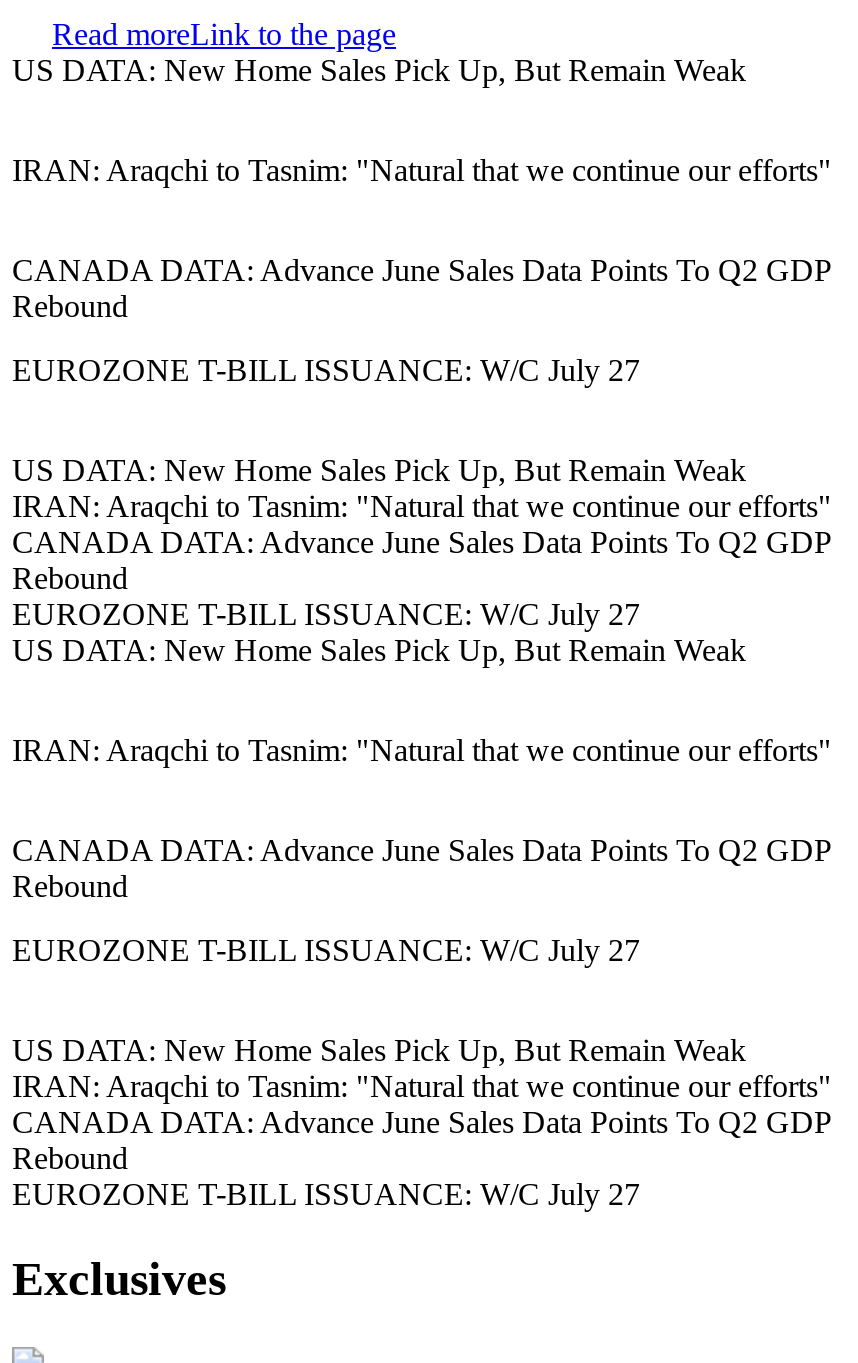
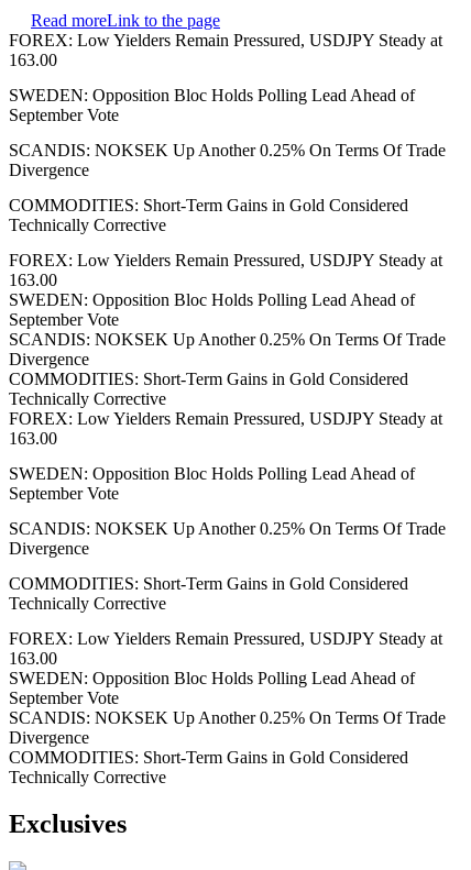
[12,53,746,87] US DATA: New Home Sales Pick Up, But Remain Weak -> [9,31,442,70] FOREX: Low Yielders Remain Pressured, USDJPY Steady at | 163.00
[12,153,832,187] IRAN: Araqchi to Tasnim: "Natural that we continue our efforts" -> [9,86,415,125] SWEDEN: Opposition Bloc Holds Polling Lead Ahead of | September Vote
[12,253,830,323] CANADA DATA: Advance June Sales Data Points To Q2 GDP | Rebound -> [9,141,446,179] SCANDIS: NOKSEK Up Another 0.25% On Terms Of Trade | Divergence
[12,353,640,387] EUROZONE T-BILL ISSUANCE: W/C July 27 -> [9,196,408,234] COMMODITIES: Short-Term Gains in Gold Considered | Technically Corrective
[12,453,832,667] US DATA: New Home Sales Pick Up, But Remain Weak | IRAN: Araqchi to Tasnim: "Natural that we continue our efforts" | CANADA DATA: Advance June Sales Data Points To Q2 GDP | Rebound | EUROZONE T-BILL ISSUANCE: W/C July 27 | US DATA: New Home Sales Pick Up, But Remain Weak -> [9,251,446,448] FOREX: Low Yielders Remain Pressured, USDJPY Steady at | 163.00 | SWEDEN: Opposition Bloc Holds Polling Lead Ahead of | September Vote | SCANDIS: NOKSEK Up Another 0.25% On Terms Of Trade | Divergence | COMMODITIES: Short-Term Gains in Gold Considered | Technically Corrective | FOREX: Low Yielders Remain Pressured, USDJPY Steady at | 163.00
[12,733,832,767] IRAN: Araqchi to Tasnim: "Natural that we continue our efforts" -> [9,464,415,503] SWEDEN: Opposition Bloc Holds Polling Lead Ahead of | September Vote
[12,833,830,903] CANADA DATA: Advance June Sales Data Points To Q2 GDP | Rebound -> [9,519,446,558] SCANDIS: NOKSEK Up Another 0.25% On Terms Of Trade | Divergence
[12,933,640,967] EUROZONE T-BILL ISSUANCE: W/C July 27 -> [9,574,408,613] COMMODITIES: Short-Term Gains in Gold Considered | Technically Corrective
[12,1033,832,1211] US DATA: New Home Sales Pick Up, But Remain Weak | IRAN: Araqchi to Tasnim: "Natural that we continue our efforts" | CANADA DATA: Advance June Sales Data Points To Q2 GDP | Rebound | EUROZONE T-BILL ISSUANCE: W/C July 27 -> [9,629,446,787] FOREX: Low Yielders Remain Pressured, USDJPY Steady at | 163.00 | SWEDEN: Opposition Bloc Holds Polling Lead Ahead of | September Vote | SCANDIS: NOKSEK Up Another 0.25% On Terms Of Trade | Divergence | COMMODITIES: Short-Term Gains in Gold Considered | Technically Corrective

